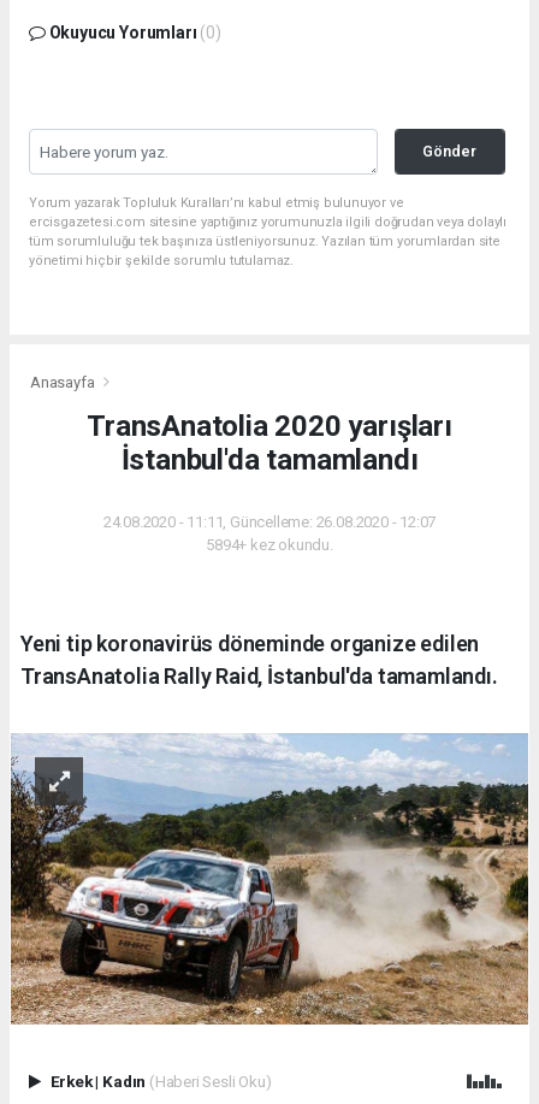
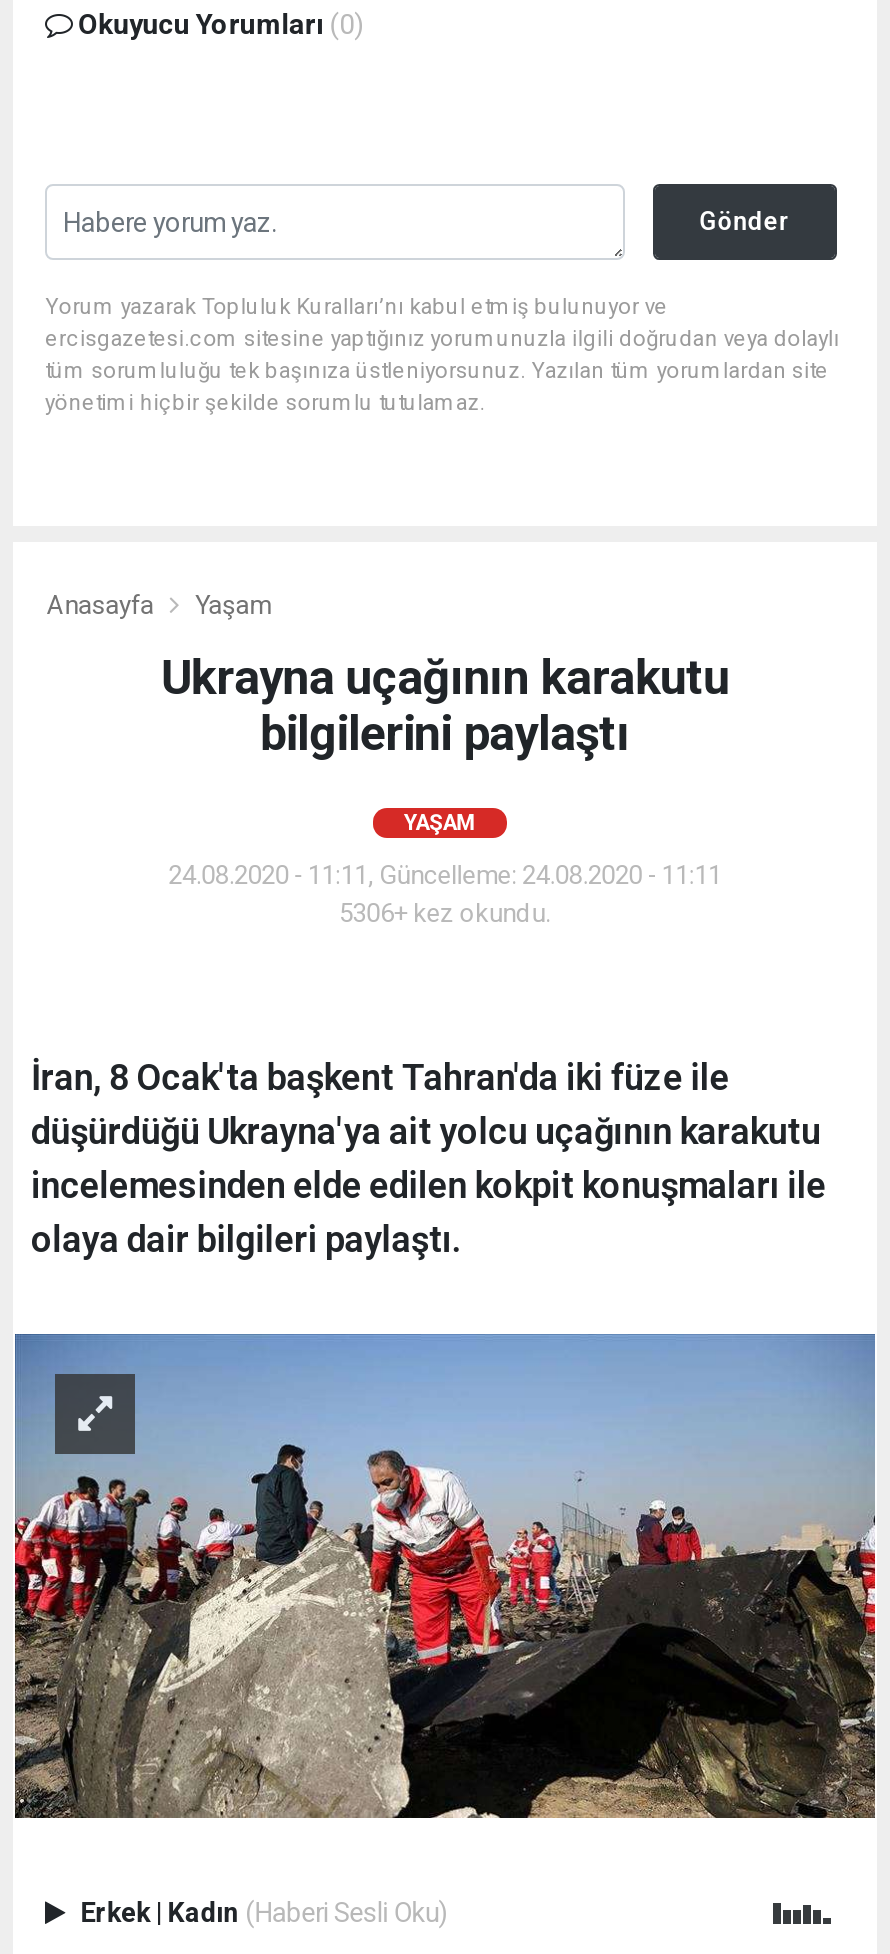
[87,409,452,554] TransAnatolia 2020 yarışları | İstanbul'da tamamlandı | 24.08.2020 - 11:11, Güncelleme: 26.08.2020 - 12:07 | 5894+ kez okundu. -> [161,590,729,928] Yaşam | Ukrayna uçağının karakutu | bilgilerini paylaştı | YAŞAM | 24.08.2020 - 11:11, Güncelleme: 24.08.2020 - 11:11 | 5306+ kez okundu.
[20,631,498,689] Yeni tip koronavirüs döneminde organize edilen | TransAnatolia Rally Raid, İstanbul'da tamamlandı. -> [31,1056,826,1260] İran, 8 Ocak'ta başkent Tahran'da iki füze ile | düşürdüğü Ukrayna'ya ait yolcu uçağının karakutu | incelemesinden elde edilen kokpit konuşmaları ile | olaya dair bilgileri paylaştı.
[10,736,529,1026] [image] -> [13,1332,877,1820] [image]

